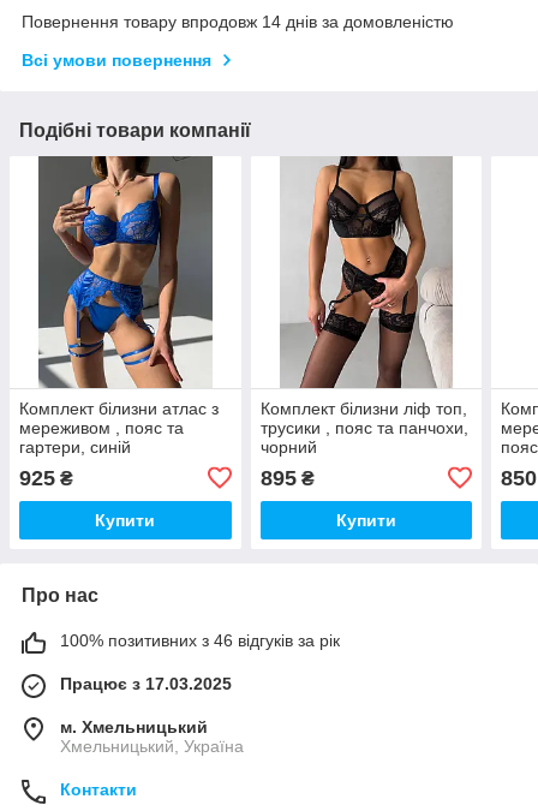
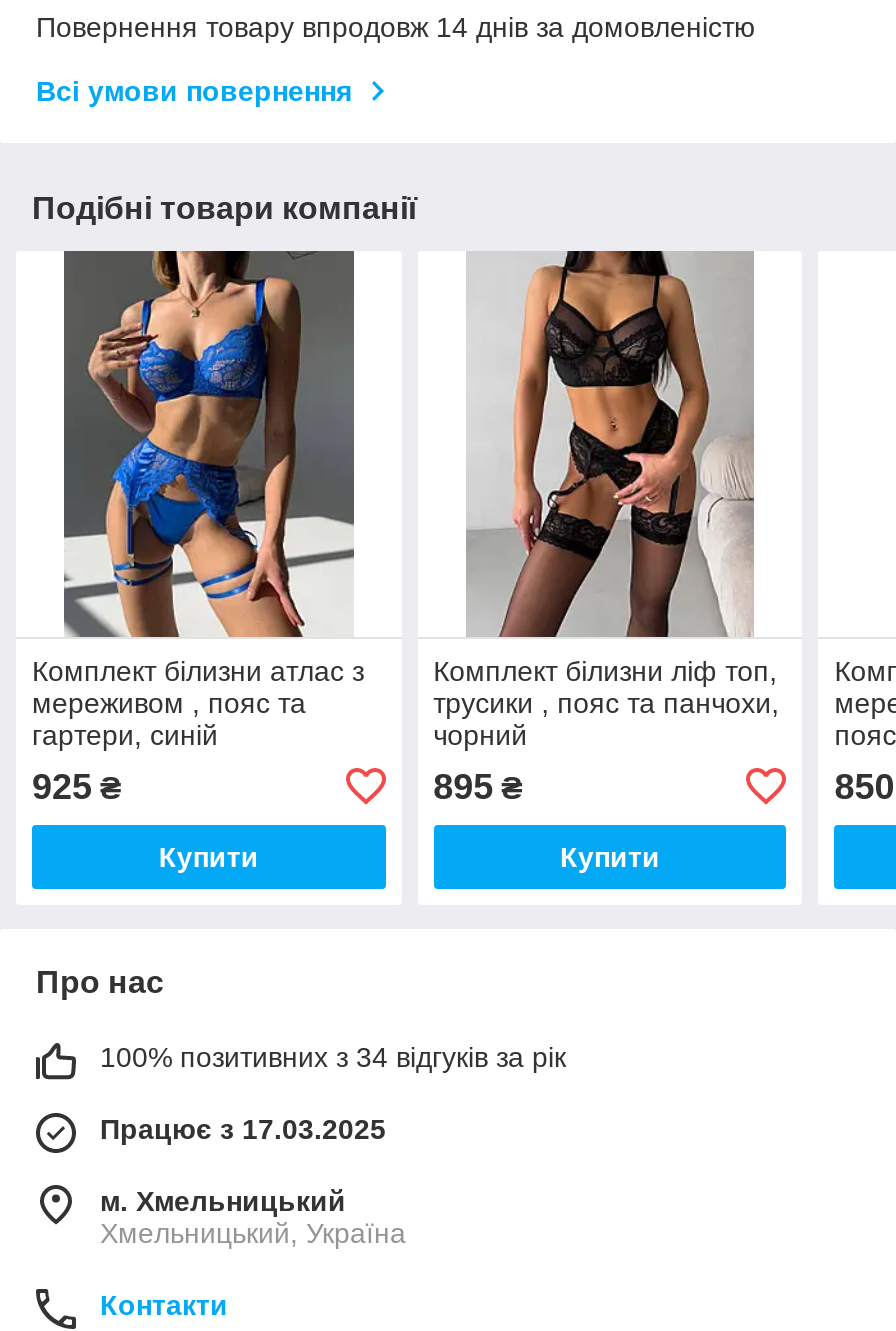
[60,631,340,650] 100% позитивних з 46 відгуків за рік -> [100,1041,566,1073] 100% позитивних з 34 відгуків за рік

